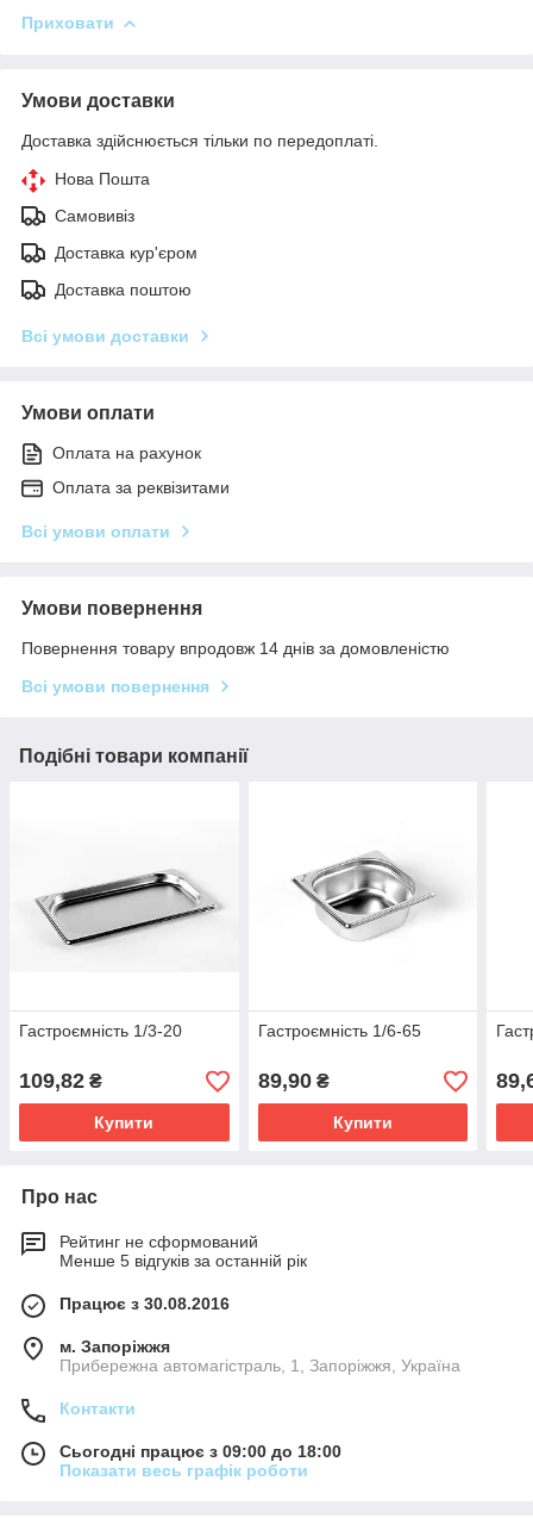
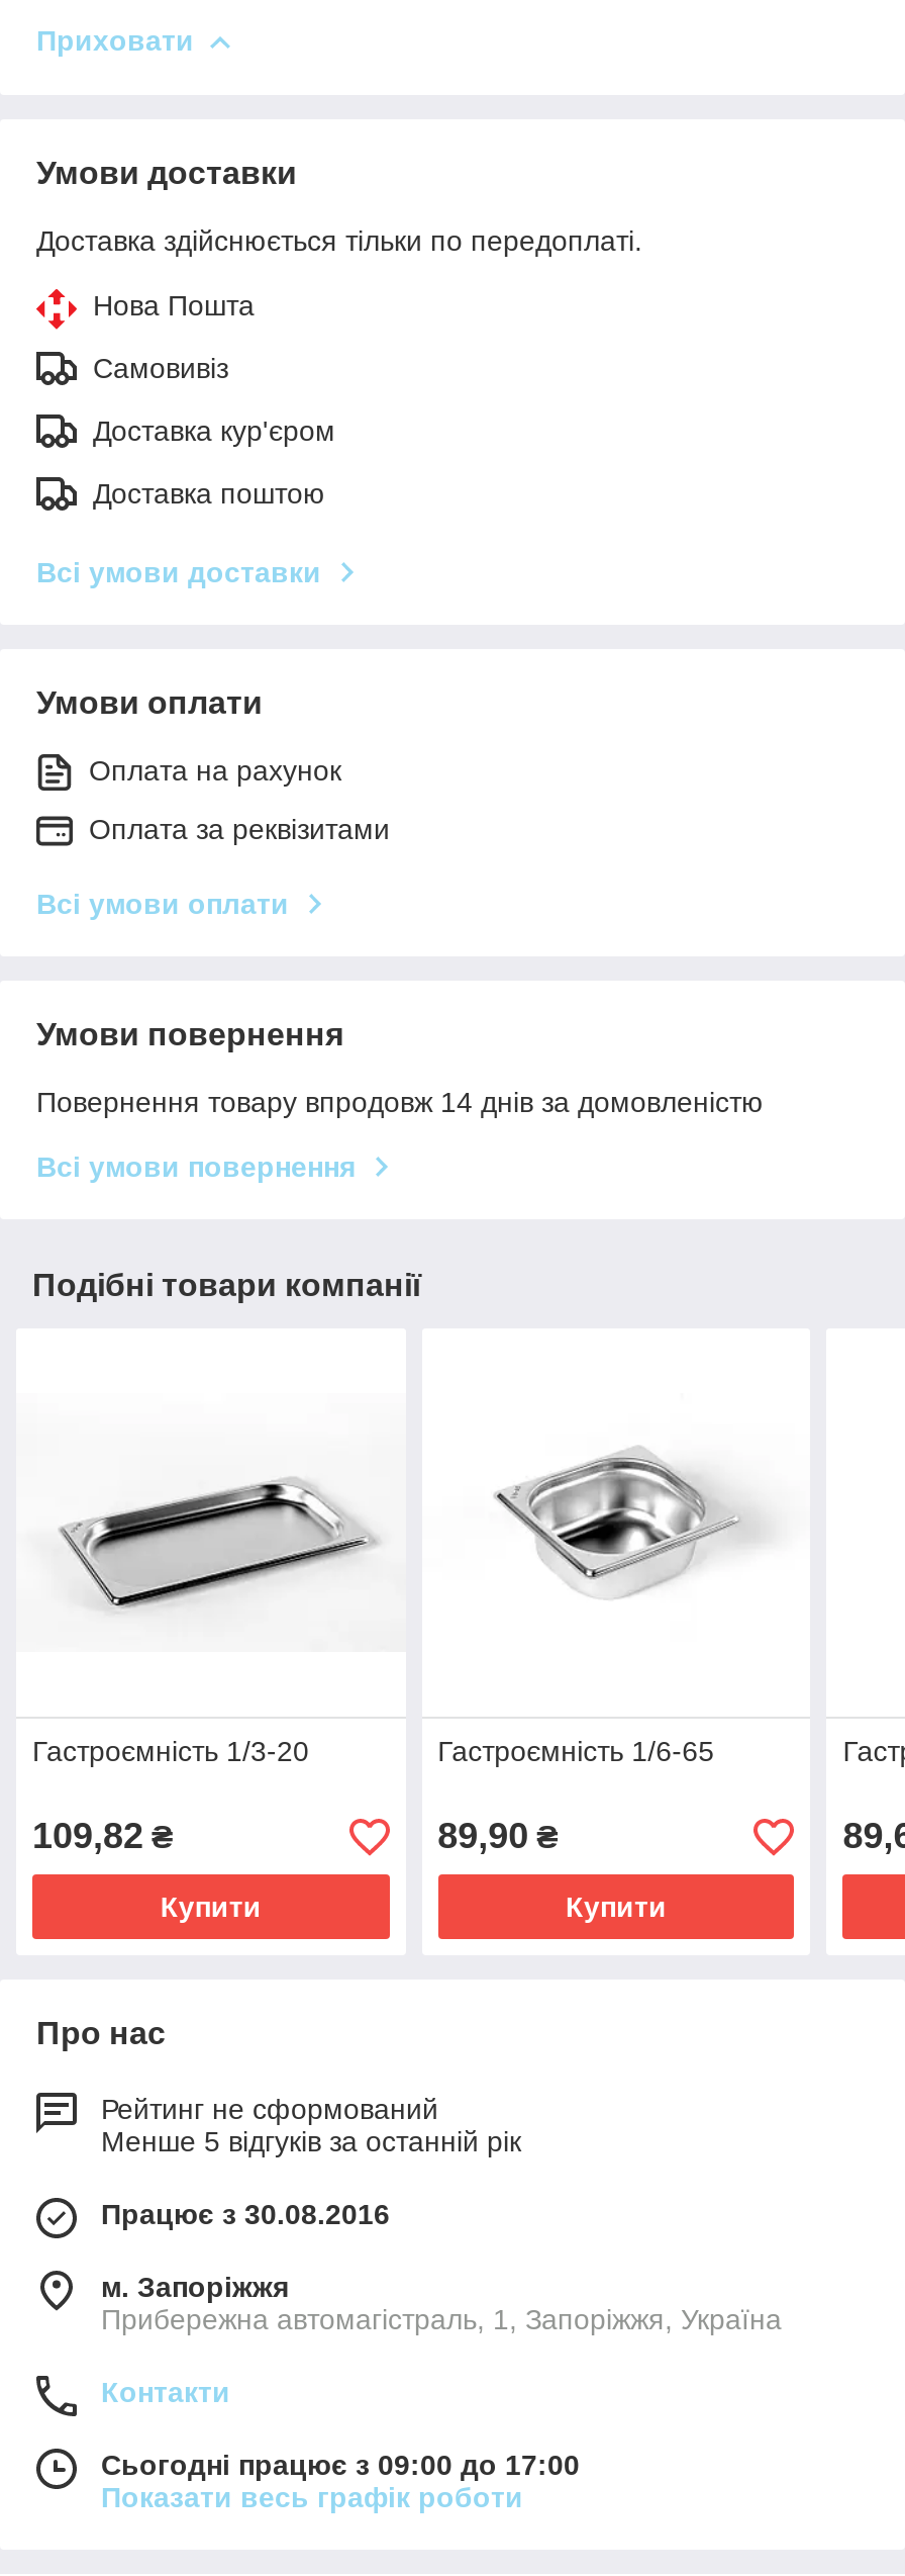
[59,1442,341,1461] Сьогодні працює з 09:00 до 18:00 -> [101,2449,580,2482] Сьогодні працює з 09:00 до 17:00

